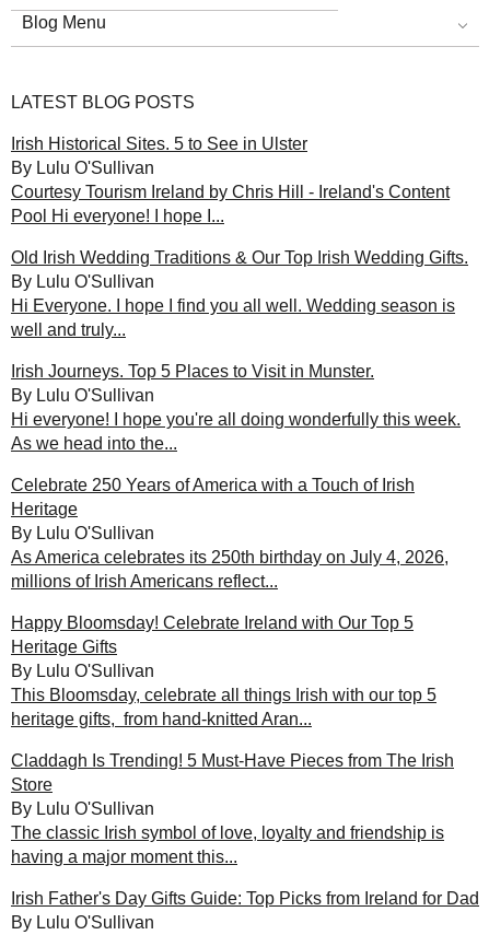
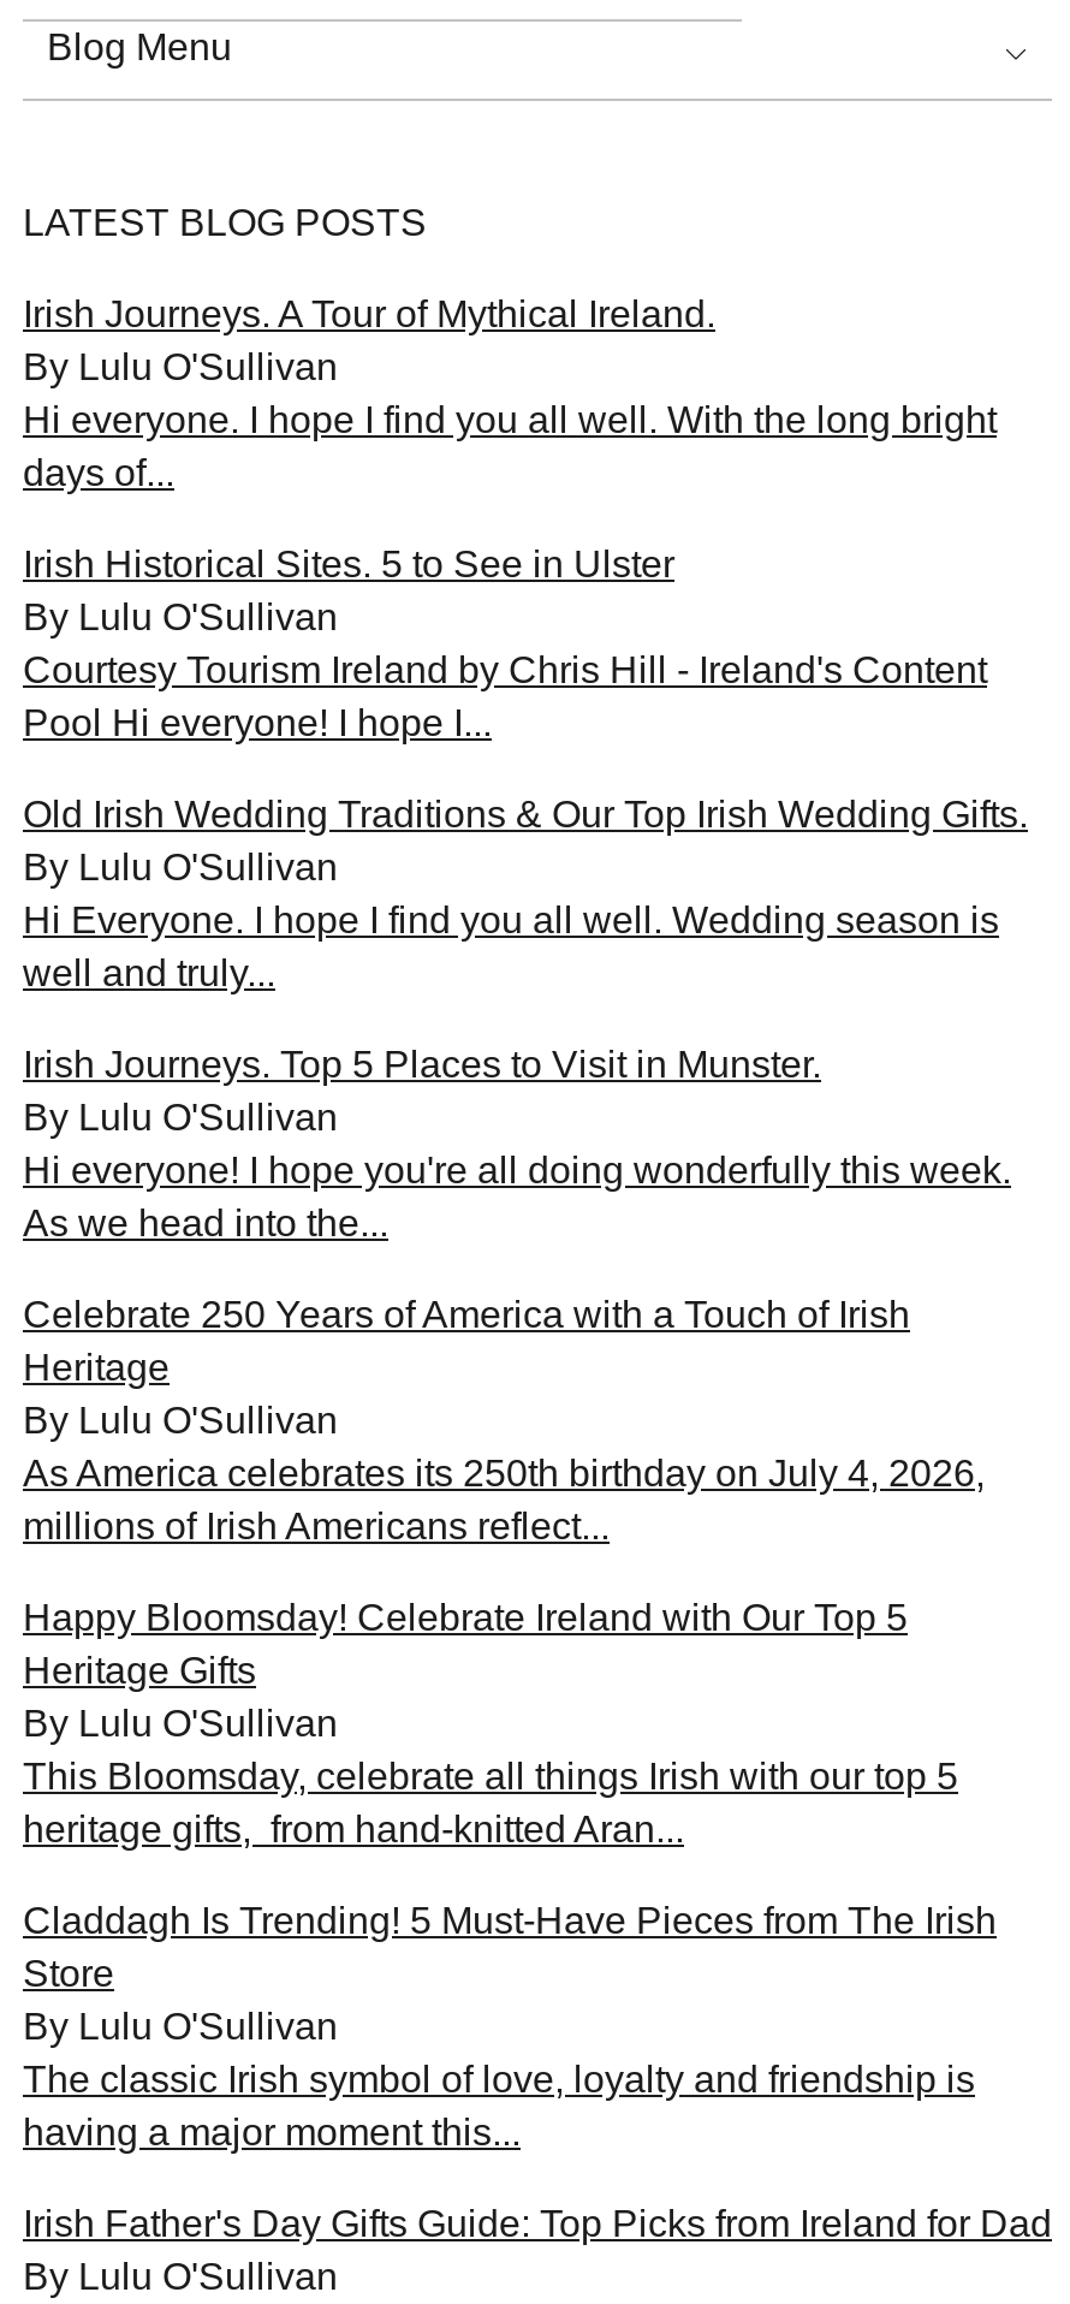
none -> [23,293,997,493] Irish Journeys. A Tour of Mythical Ireland. | By Lulu O'Sullivan | Hi everyone. I hope I find you all well. With the long bright | days of...

